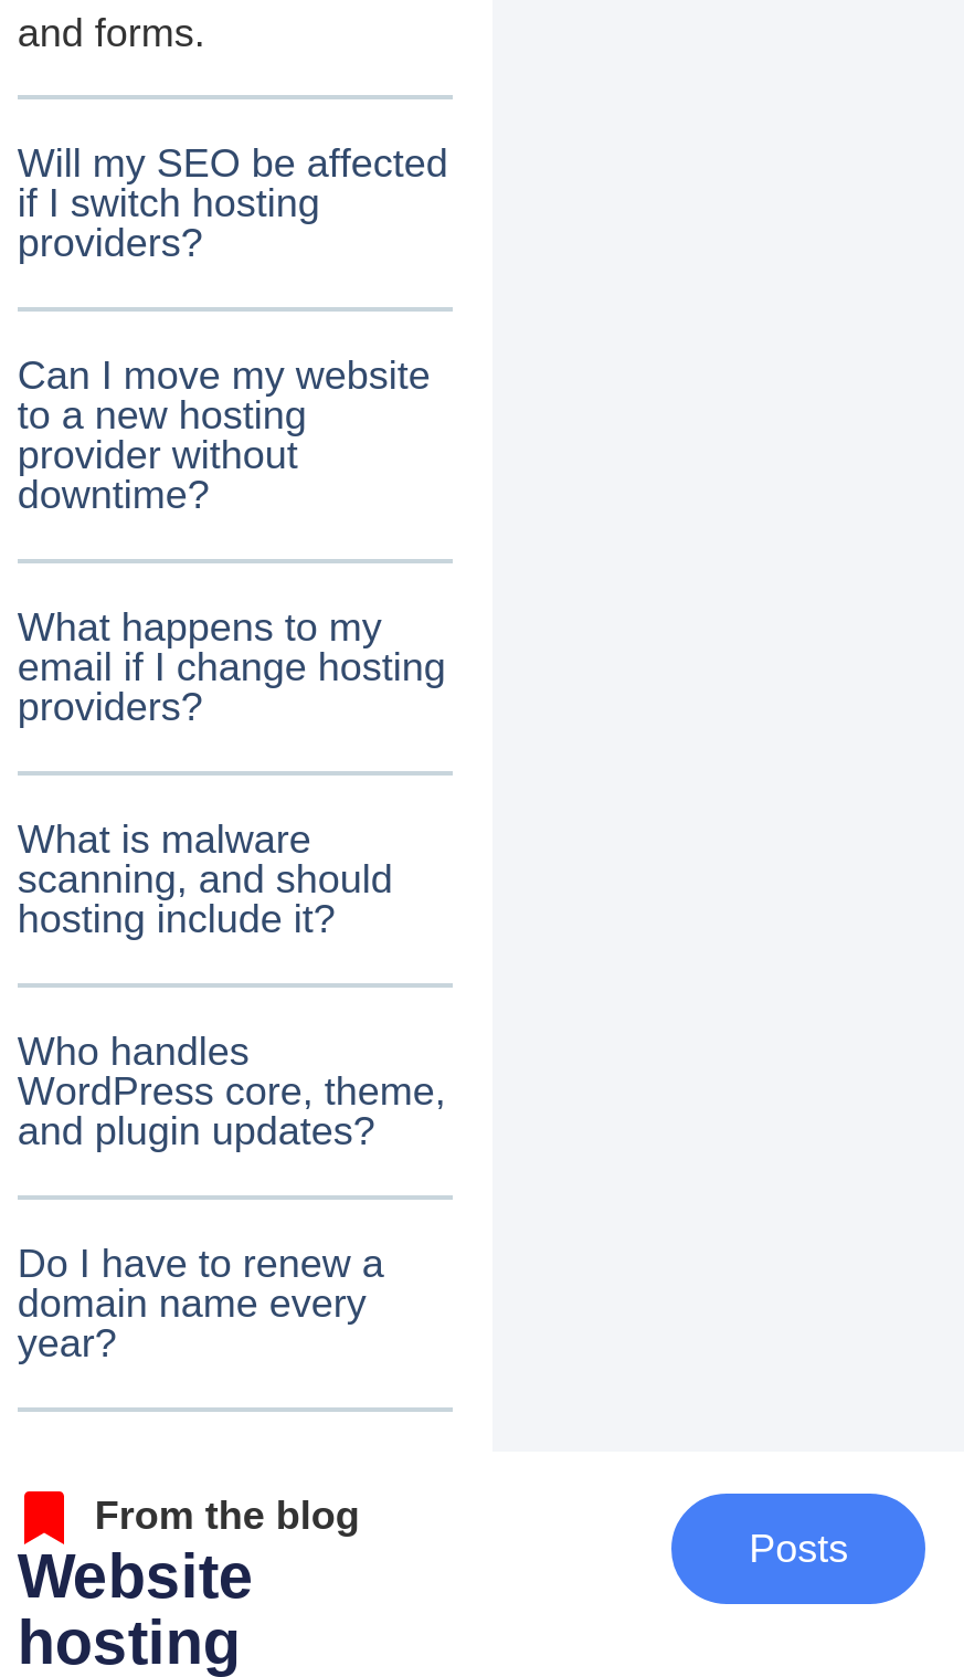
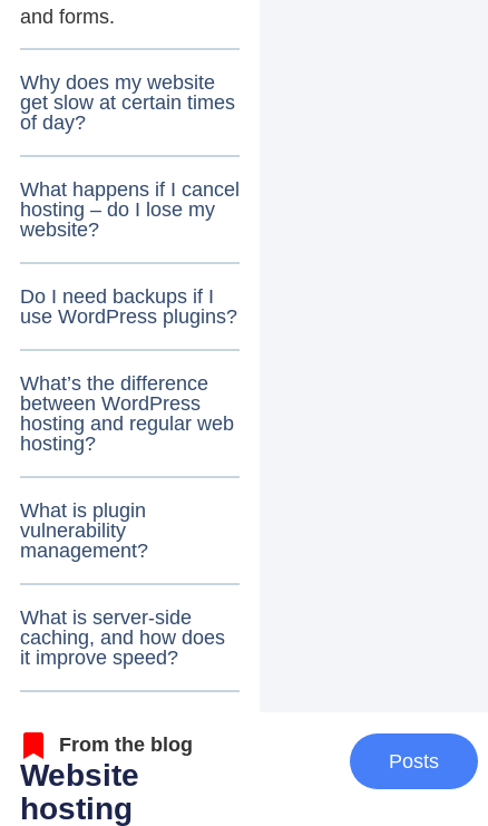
[17,141,448,265] Will my SEO be affected | if I switch hosting | providers? -> [20,71,235,134] Why does my website | get slow at certain times | of day?
[17,354,430,517] Can I move my website | to a new hosting | provider without | downtime? -> [20,178,239,241] What happens if I cancel | hosting – do I lose my | website?
[17,605,446,729] What happens to my | email if I change hosting | providers? -> [20,285,237,328] Do I need backups if I | use WordPress plugins?
[17,818,393,941] What is malware | scanning, and should | hosting include it? -> [20,372,234,455] What’s the difference | between WordPress | hosting and regular web | hosting?
[17,1030,446,1153] Who handles | WordPress core, theme, | and plugin updates? -> [20,499,148,562] What is plugin | vulnerability | management?
[17,1242,384,1365] Do I have to renew a | domain name every | year? -> [20,606,225,669] What is server-side | caching, and how does | it improve speed?

